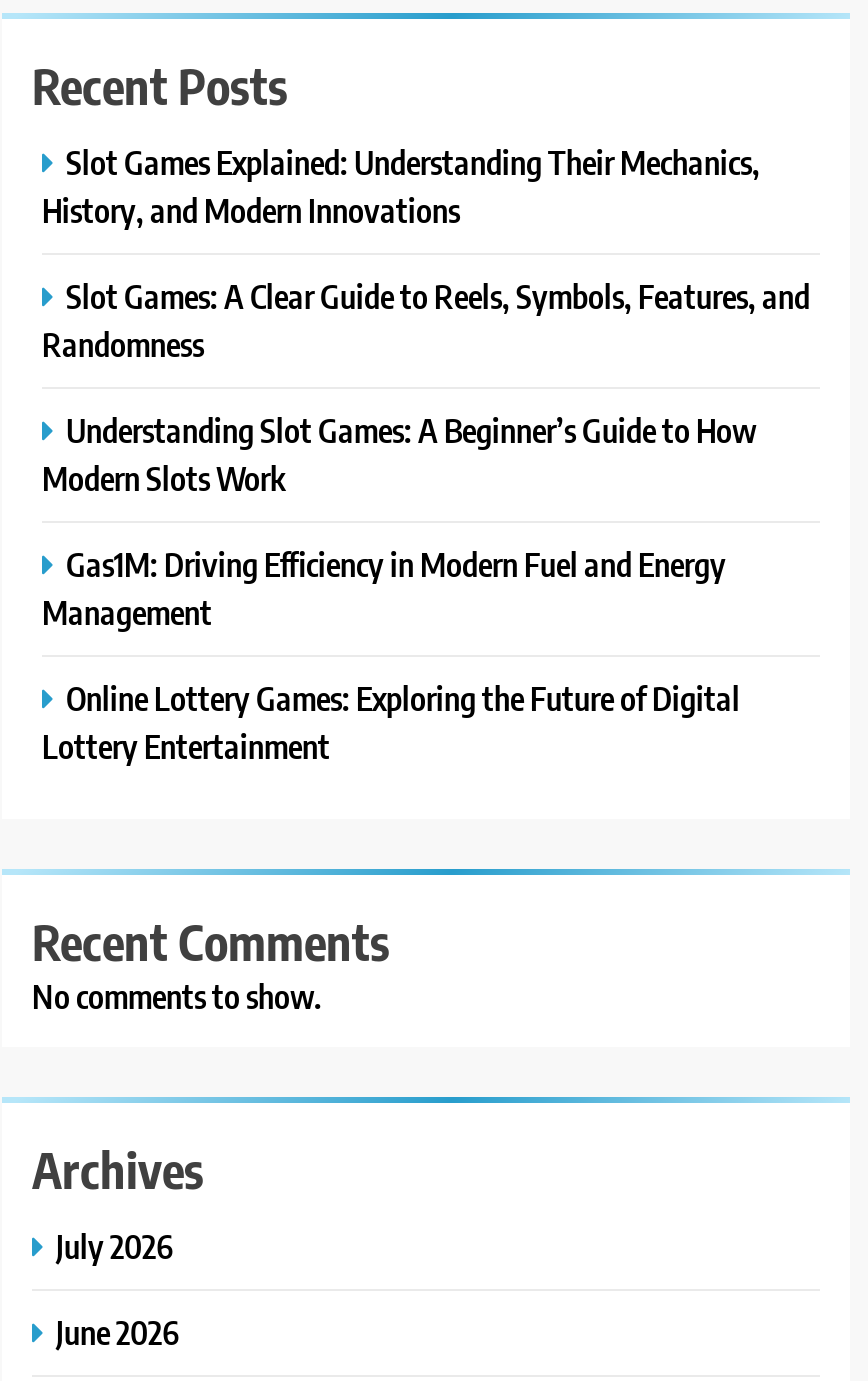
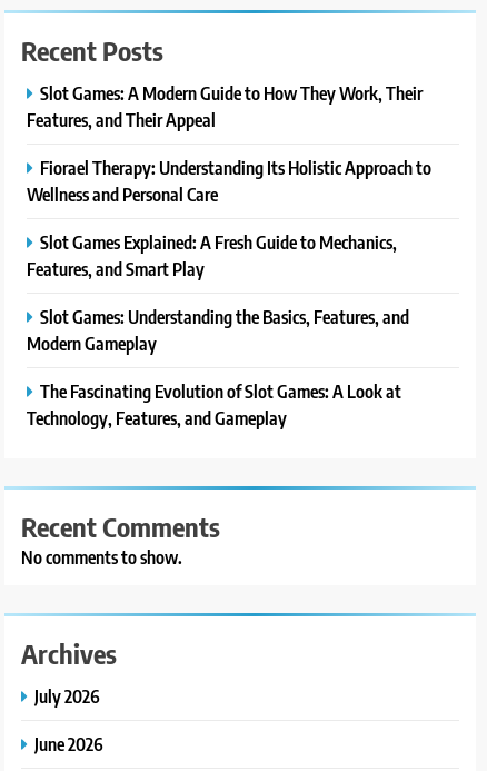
[42,141,760,231] Slot Games Explained: Understanding Their Mechanics, | History, and Modern Innovations -> [27,81,423,131] Slot Games: A Modern Guide to How They Work, Their | Features, and Their Appeal
[42,275,810,365] Slot Games: A Clear Guide to Reels, Symbols, Features, and | Randomness -> [27,156,431,206] Fiorael Therapy: Understanding Its Holistic Approach to | Wellness and Personal Care
[42,409,756,499] Understanding Slot Games: A Beginner’s Guide to How | Modern Slots Work -> [27,230,397,280] Slot Games Explained: A Fresh Guide to Mechanics, | Features, and Smart Play
[42,543,726,633] Gas1M: Driving Efficiency in Modern Fuel and Energy | Management -> [27,305,409,355] Slot Games: Understanding the Basics, Features, and | Modern Gameplay
[42,677,740,767] Online Lottery Games: Exploring the Future of Digital | Lottery Entertainment -> [27,379,401,429] The Fascinating Evolution of Slot Games: A Look at | Technology, Features, and Gameplay

